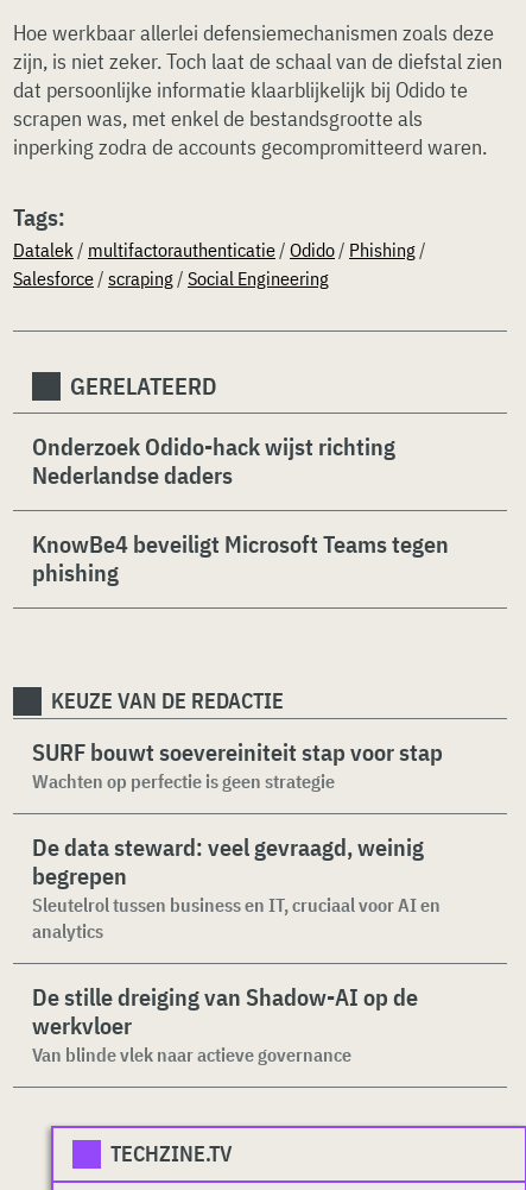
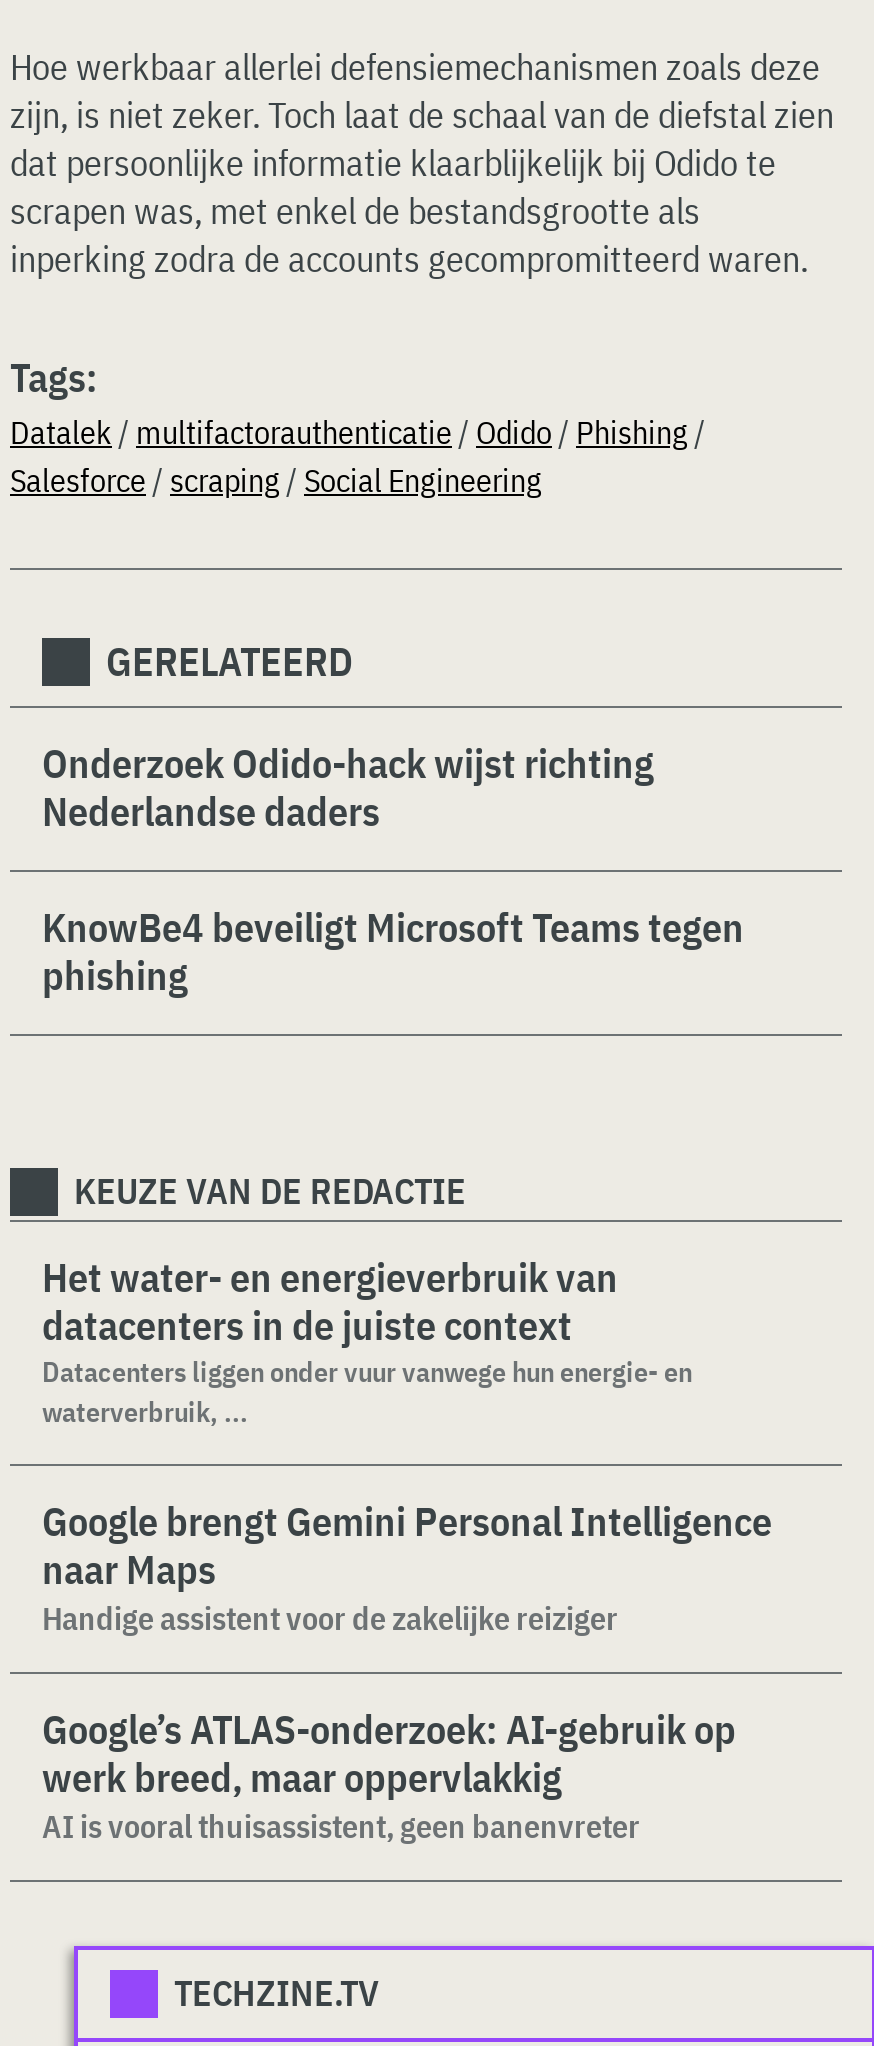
[32,736,443,793] SURF bouwt soevereiniteit stap voor stap | Wachten op perfectie is geen strategie -> [42,1250,692,1430] Het water- en energieverbruik van | datacenters in de juiste context | Datacenters liggen onder vuur vanwege hun energie- en | waterverbruik, ...
[32,831,441,943] De data steward: veel gevraagd, weinig | begrepen | Sleutelrol tussen business en IT, cruciaal voor AI en | analytics -> [42,1494,772,1638] Google brengt Gemini Personal Intelligence | naar Maps | Handige assistent voor de zakelijke reiziger
[32,981,418,1066] De stille dreiging van Shadow-AI op de | werkvloer | Van blinde vlek naar actieve governance -> [42,1702,736,1846] Google’s ATLAS-onderzoek: AI-gebruik op | werk breed, maar oppervlakkig | AI is vooral thuisassistent, geen banenvreter

